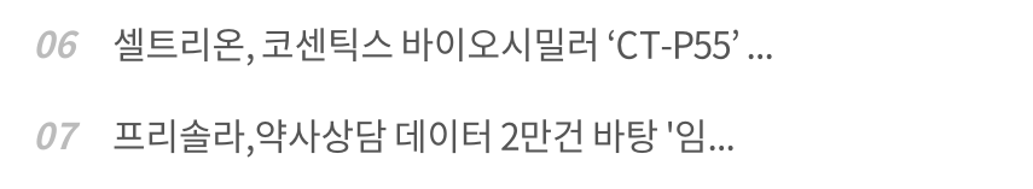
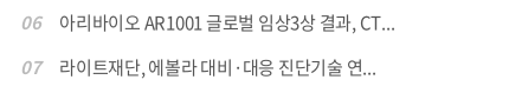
[112,18,773,71] 셀트리온, 코센틱스 바이오시밀러 ‘CT-P55’ ... -> [59,10,394,36] 아리바이오 AR1001 글로벌 임상3상 결과, CT...
[112,109,735,162] 프리솔라,약사상담 데이터 2만건 바탕 '임... -> [59,55,376,81] 라이트재단, 에볼라 대비·대응 진단기술 연...

